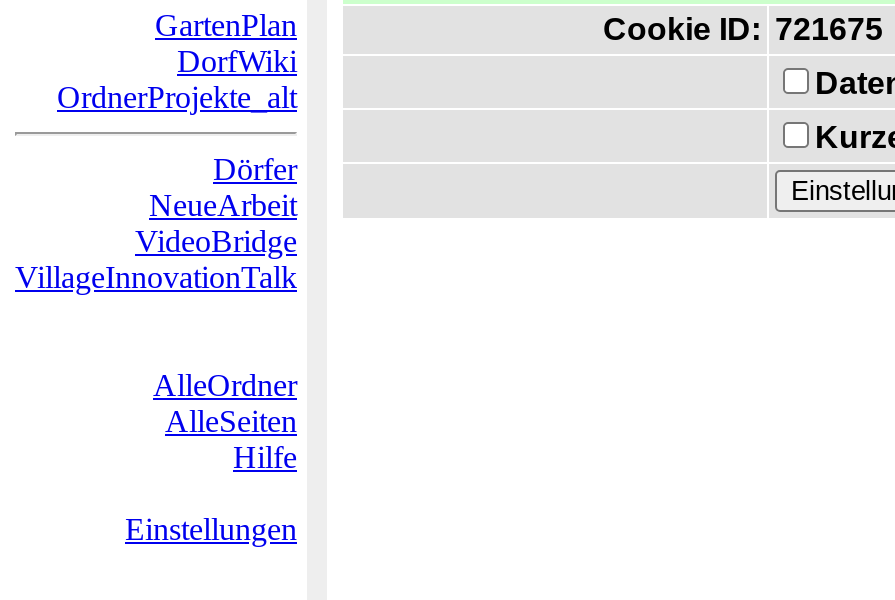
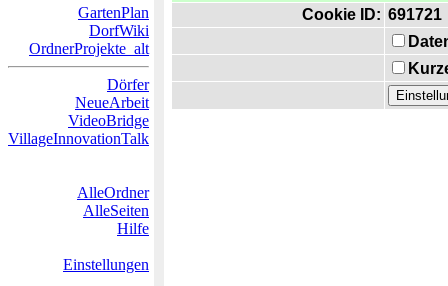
[603,12,883,46] Cookie ID: 721675 -> [302,6,442,23] Cookie ID: 691721

